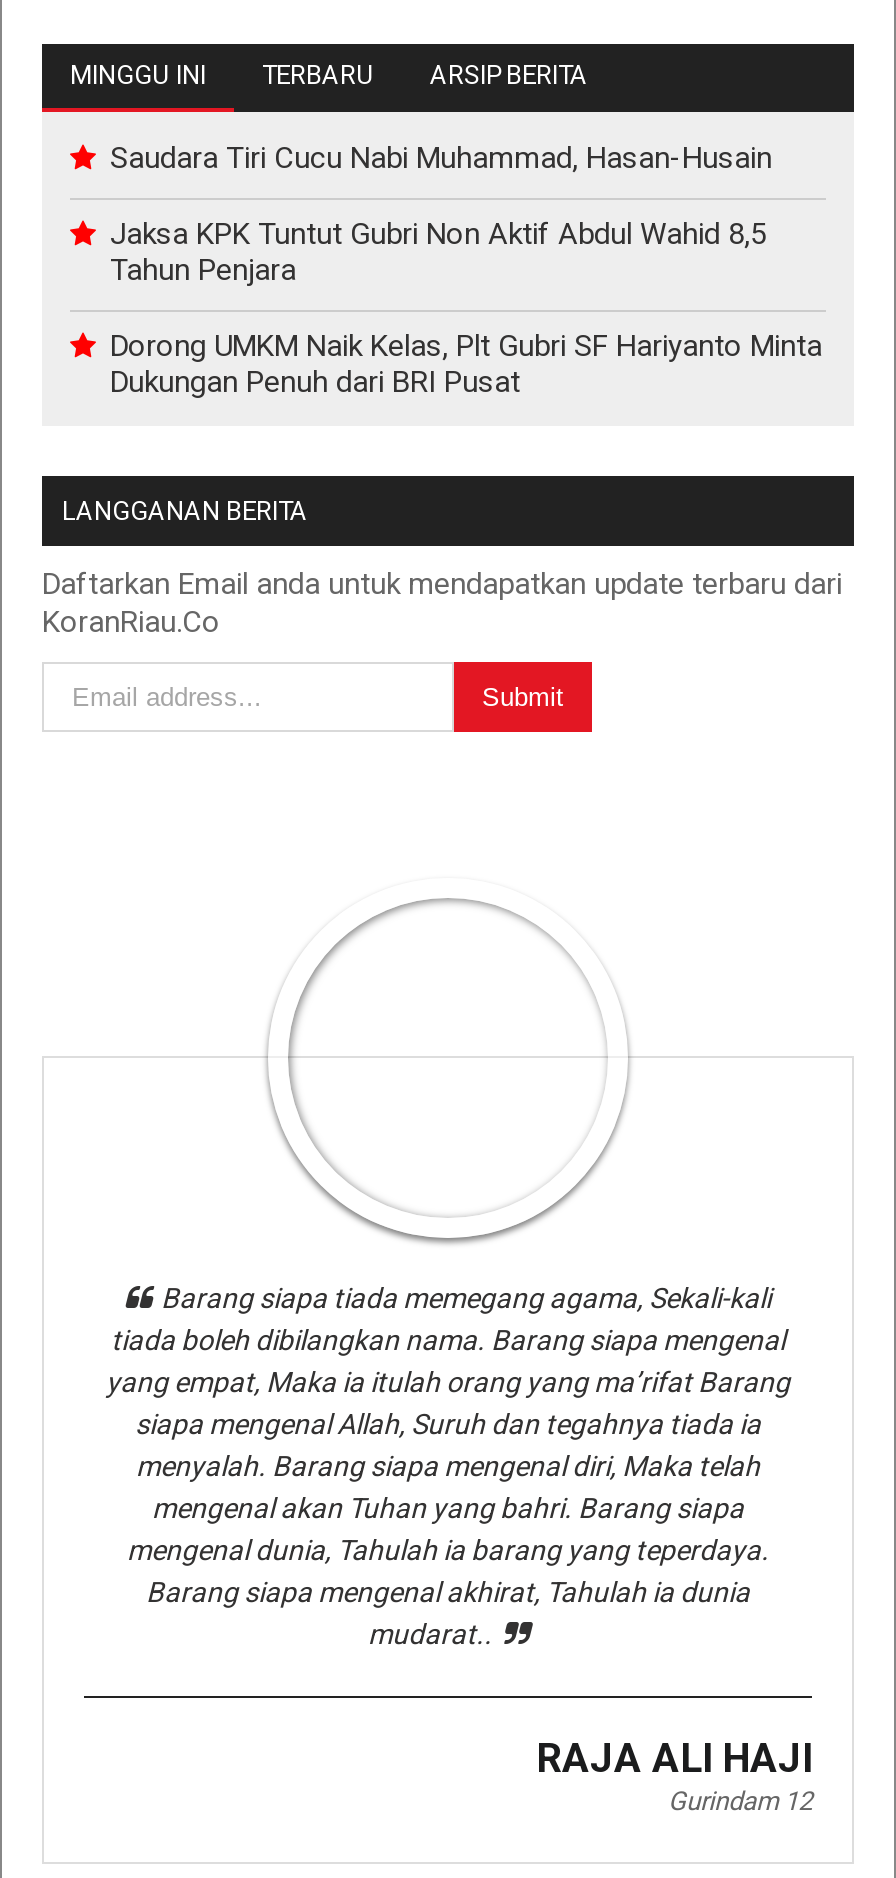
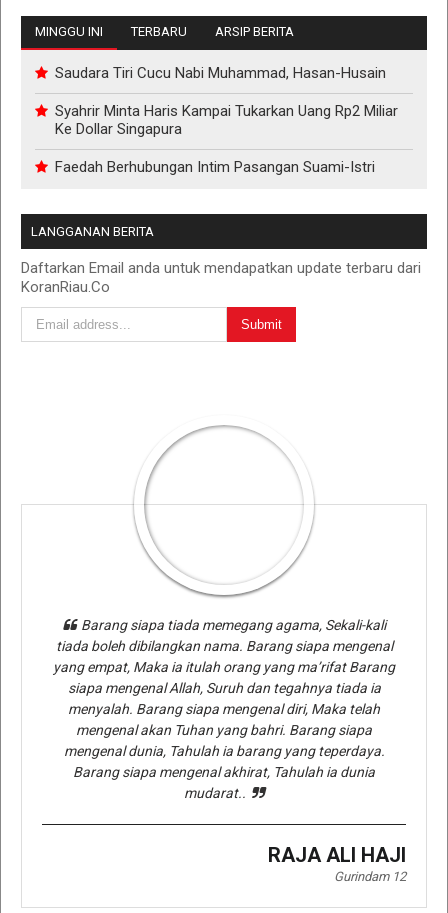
[110,216,766,288] Jaksa KPK Tuntut Gubri Non Aktif Abdul Wahid 8,5 | Tahun Penjara -> [55,102,398,138] Syahrir Minta Haris Kampai Tukarkan Uang Rp2 Miliar | Ke Dollar Singapura
[110,328,822,400] Dorong UMKM Naik Kelas, Plt Gubri SF Hariyanto Minta | Dukungan Penuh dari BRI Pusat -> [55,158,375,176] Faedah Berhubungan Intim Pasangan Suami-Istri

